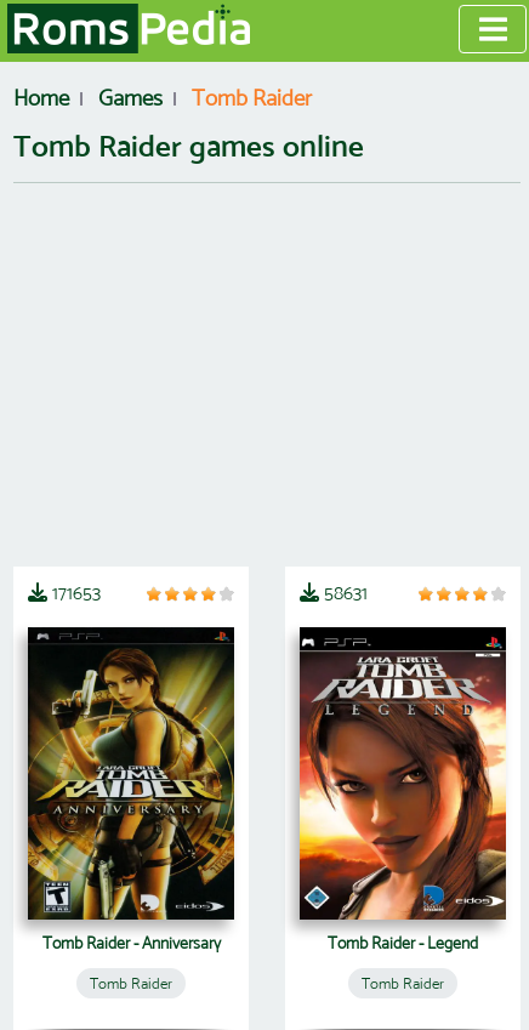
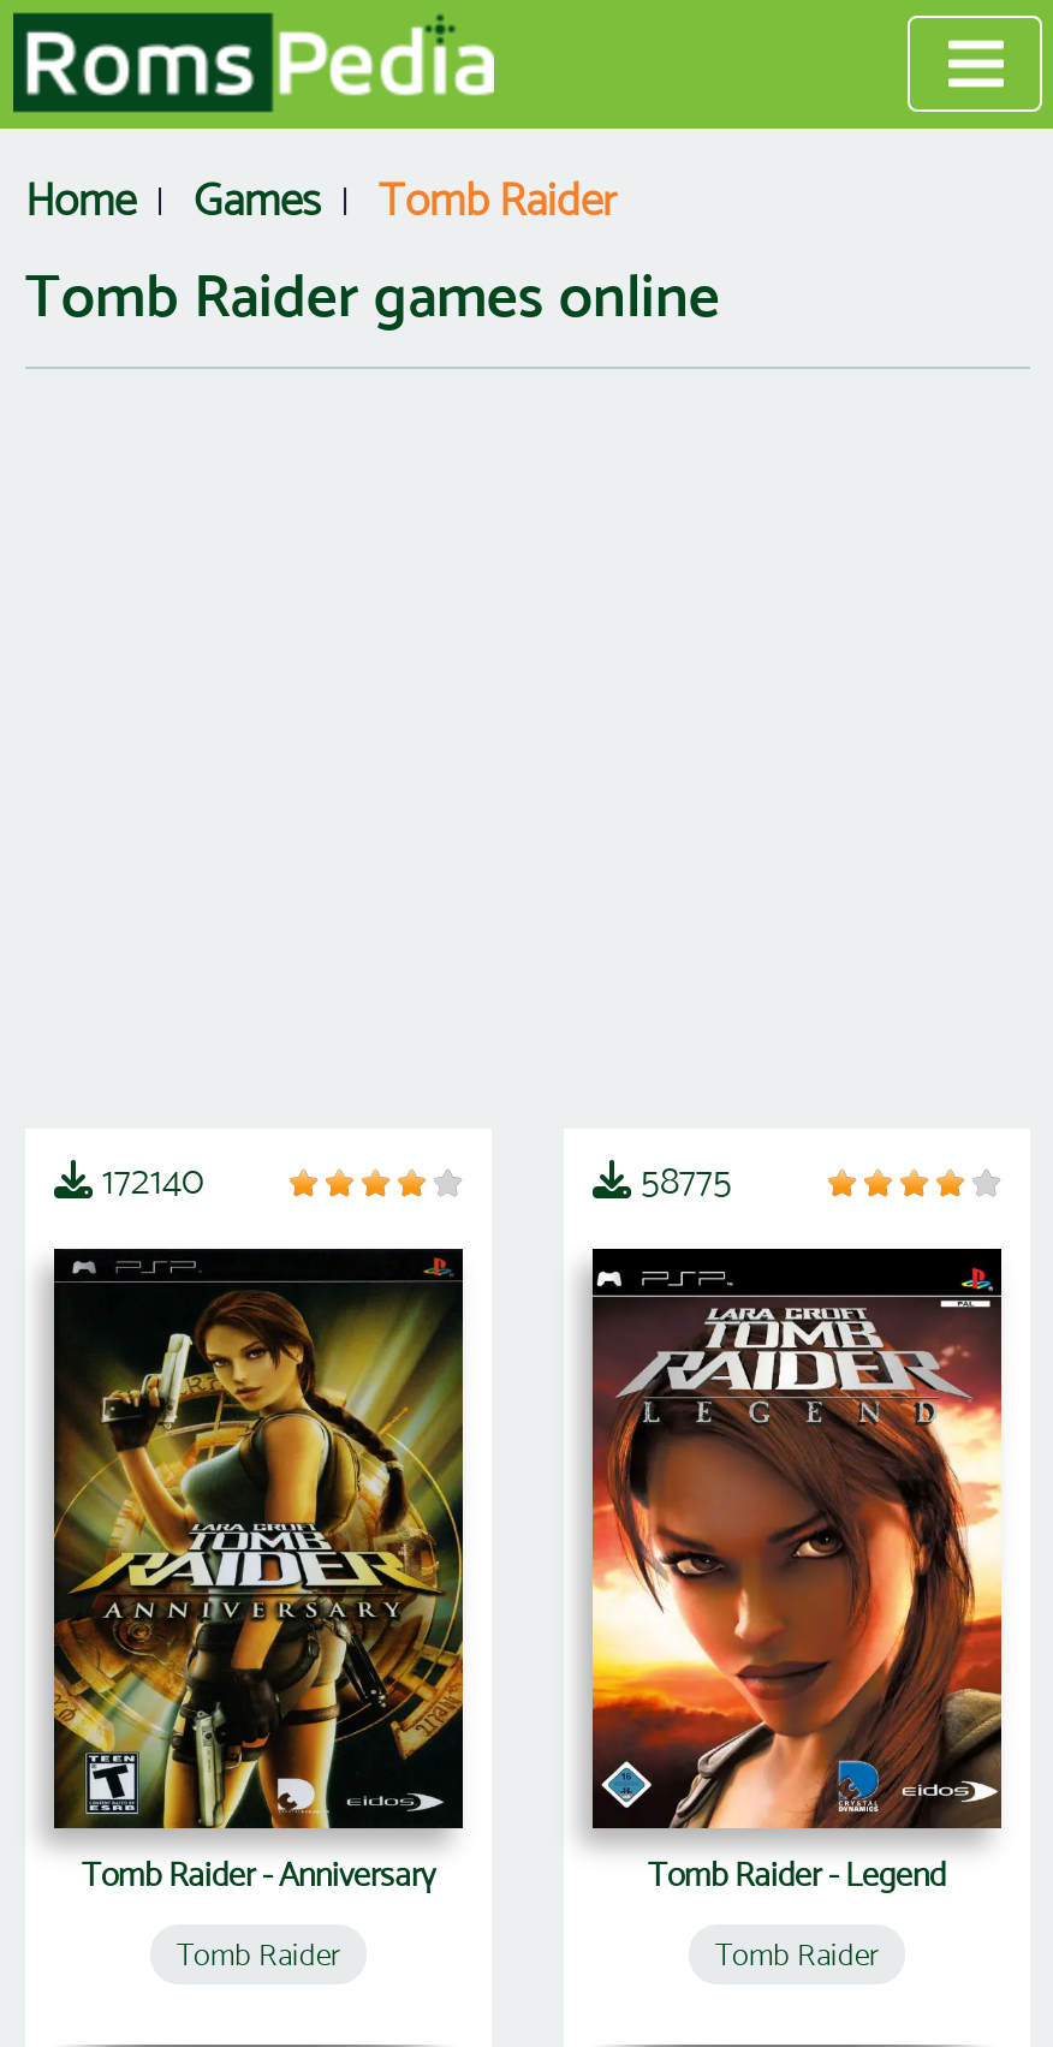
[52,581,101,604] 171653 -> [102,1158,203,1203] 172140
[324,581,368,604] 58631 -> [641,1158,732,1203] 58775

